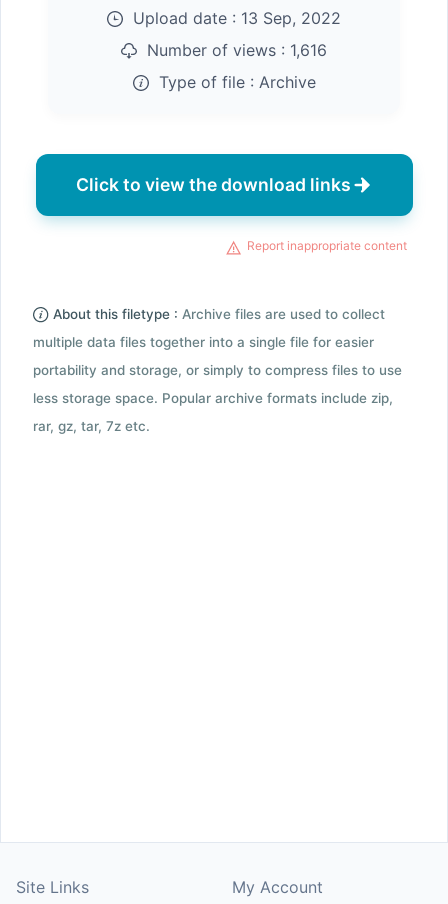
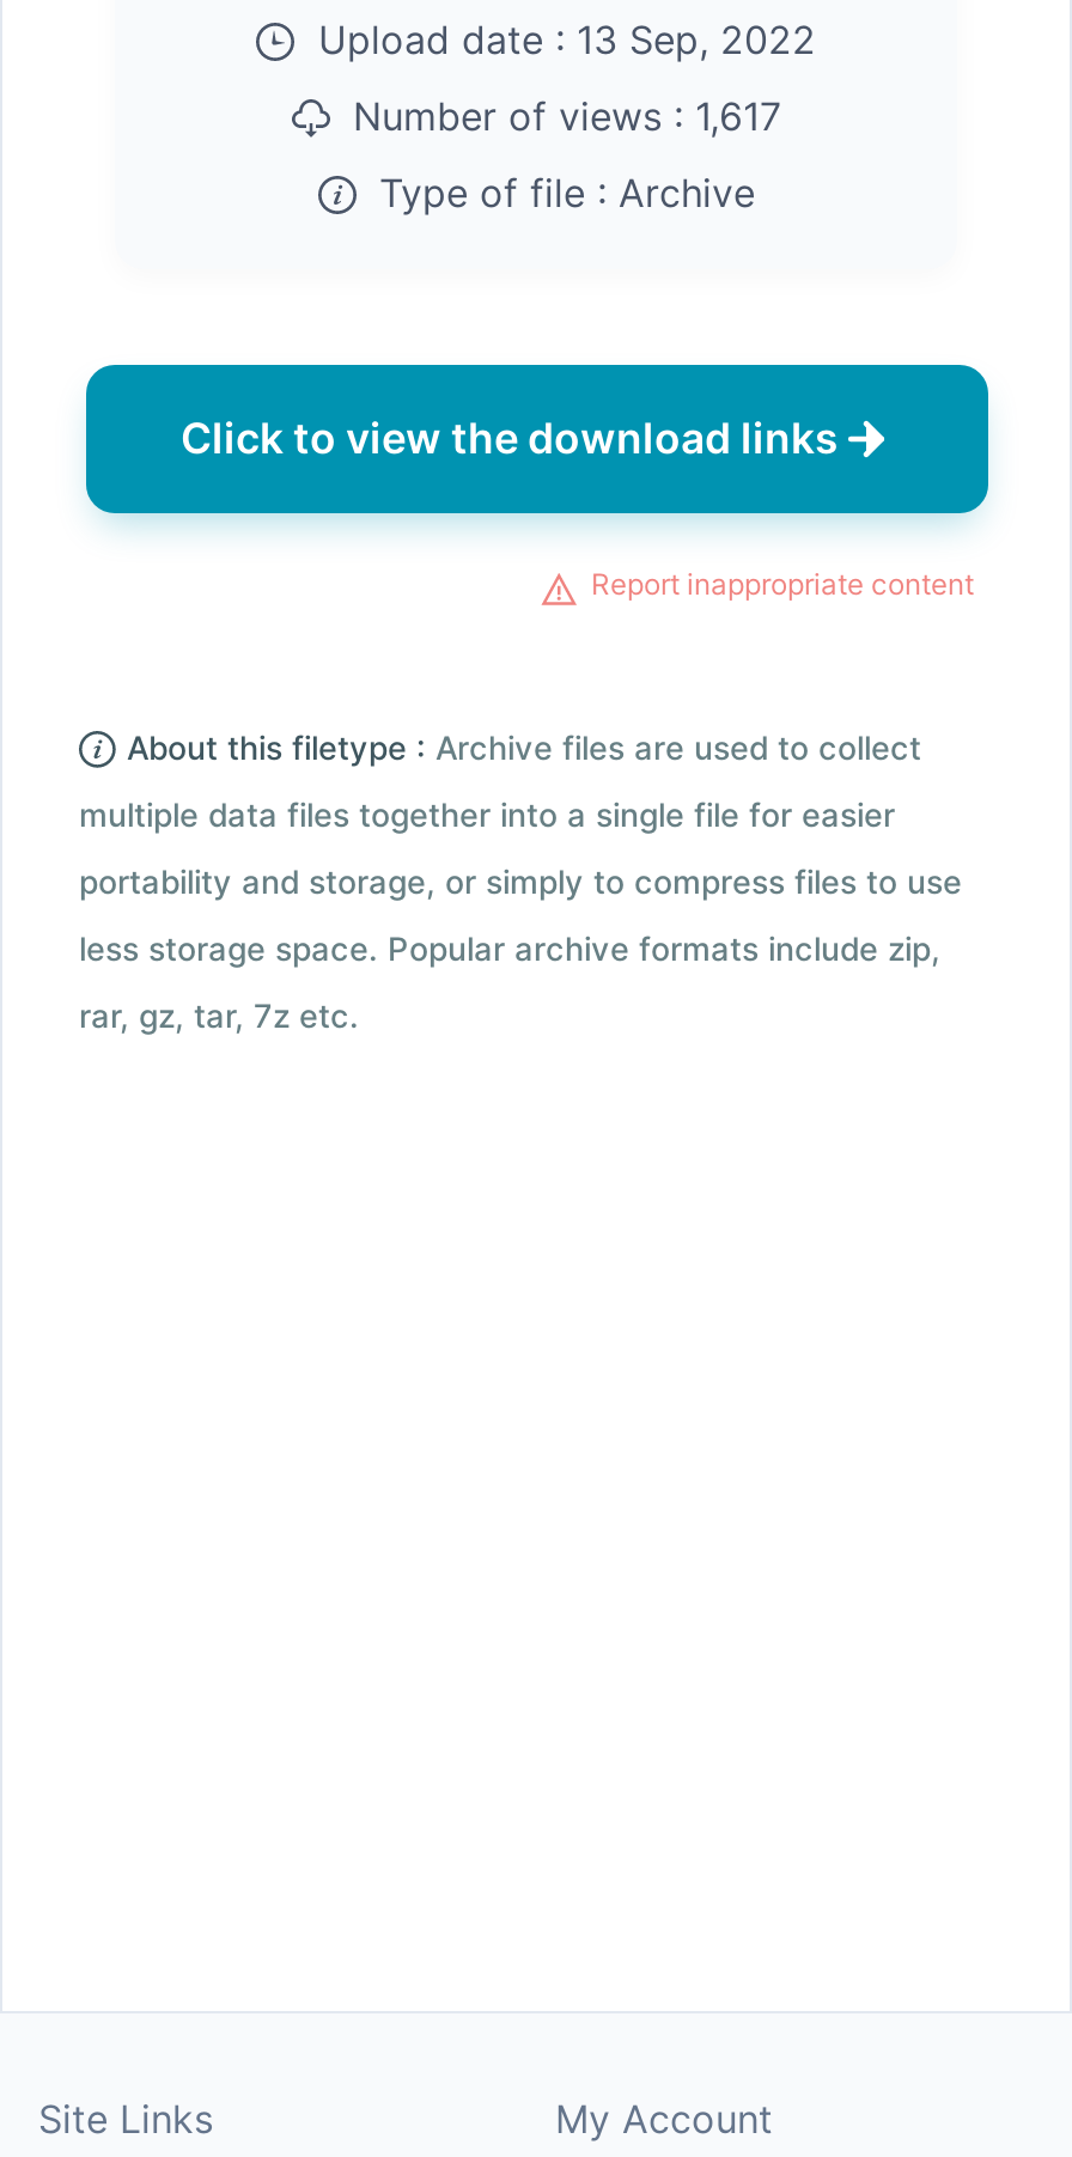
[137,40,327,60] Number of views : 1,616 -> [329,92,781,139] Number of views : 1,617

